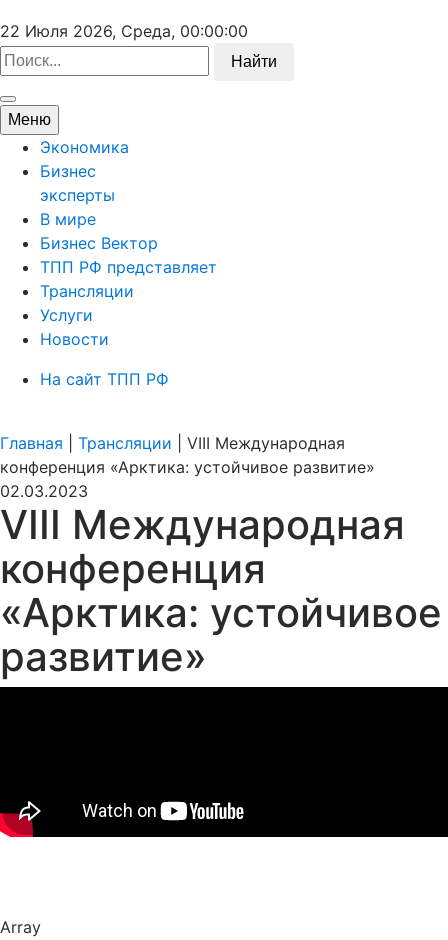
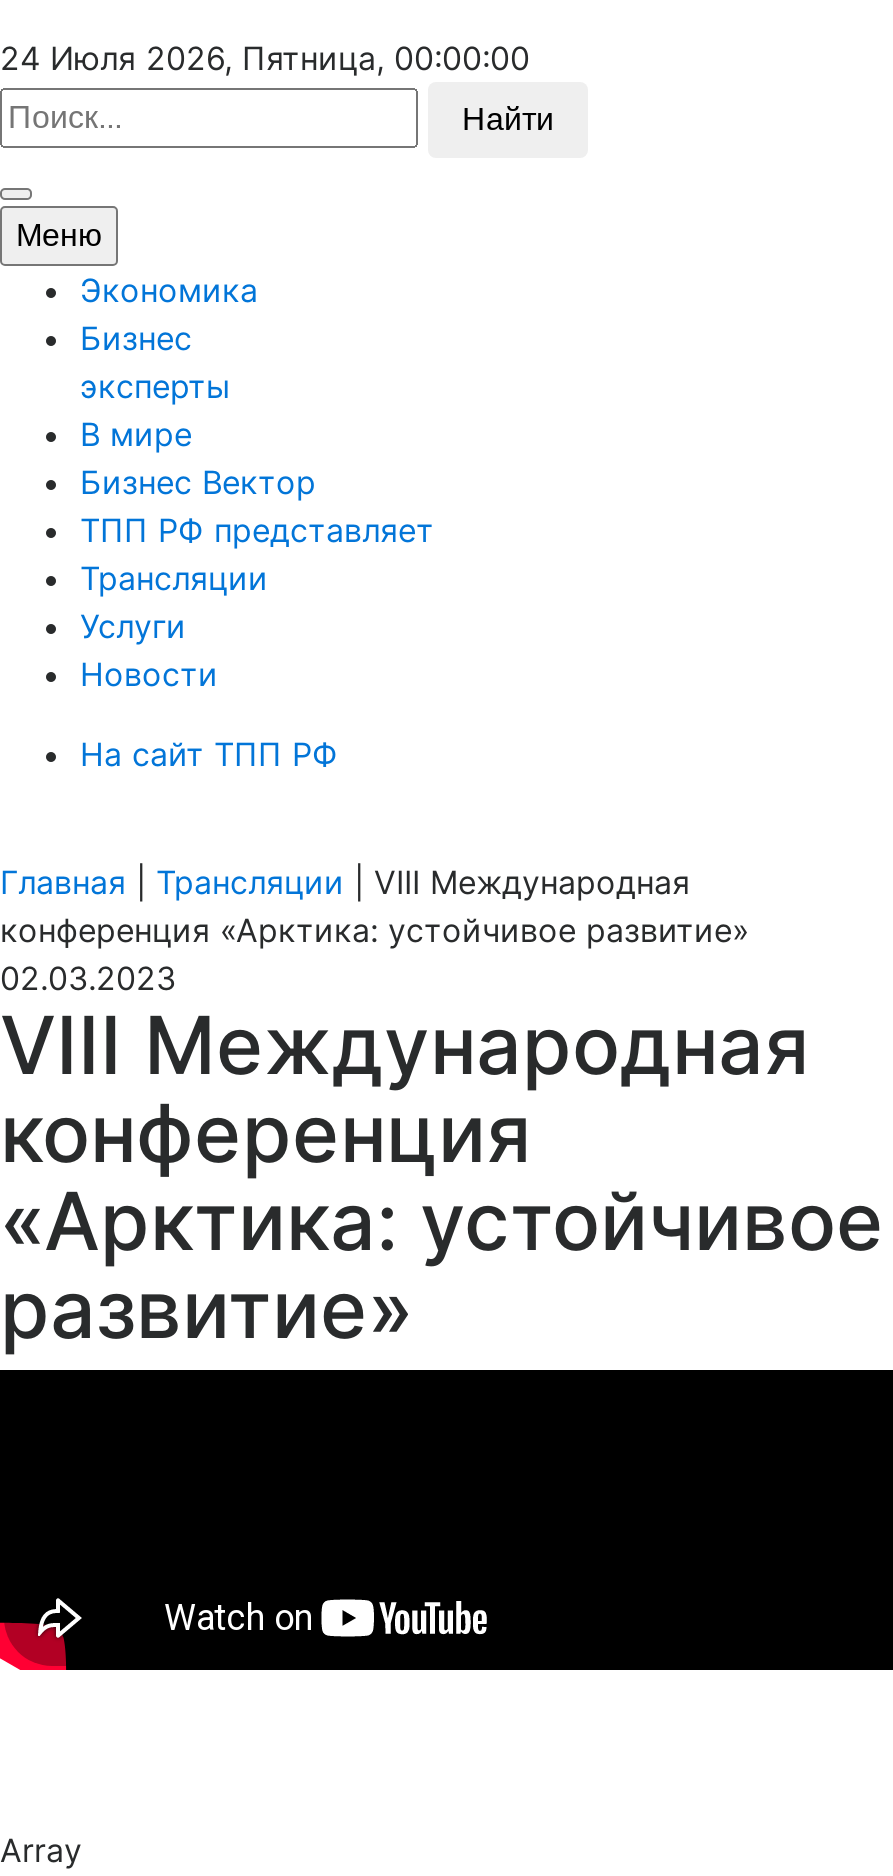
[0,21,248,41] 22 Июля 2026, Среда, 00:00:00 -> [0,38,530,78] 24 Июля 2026, Пятница, 00:00:00

